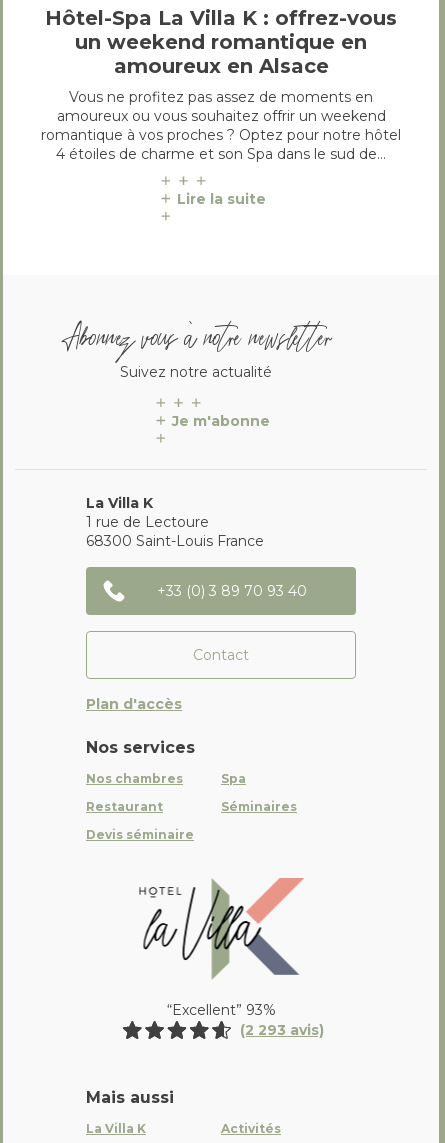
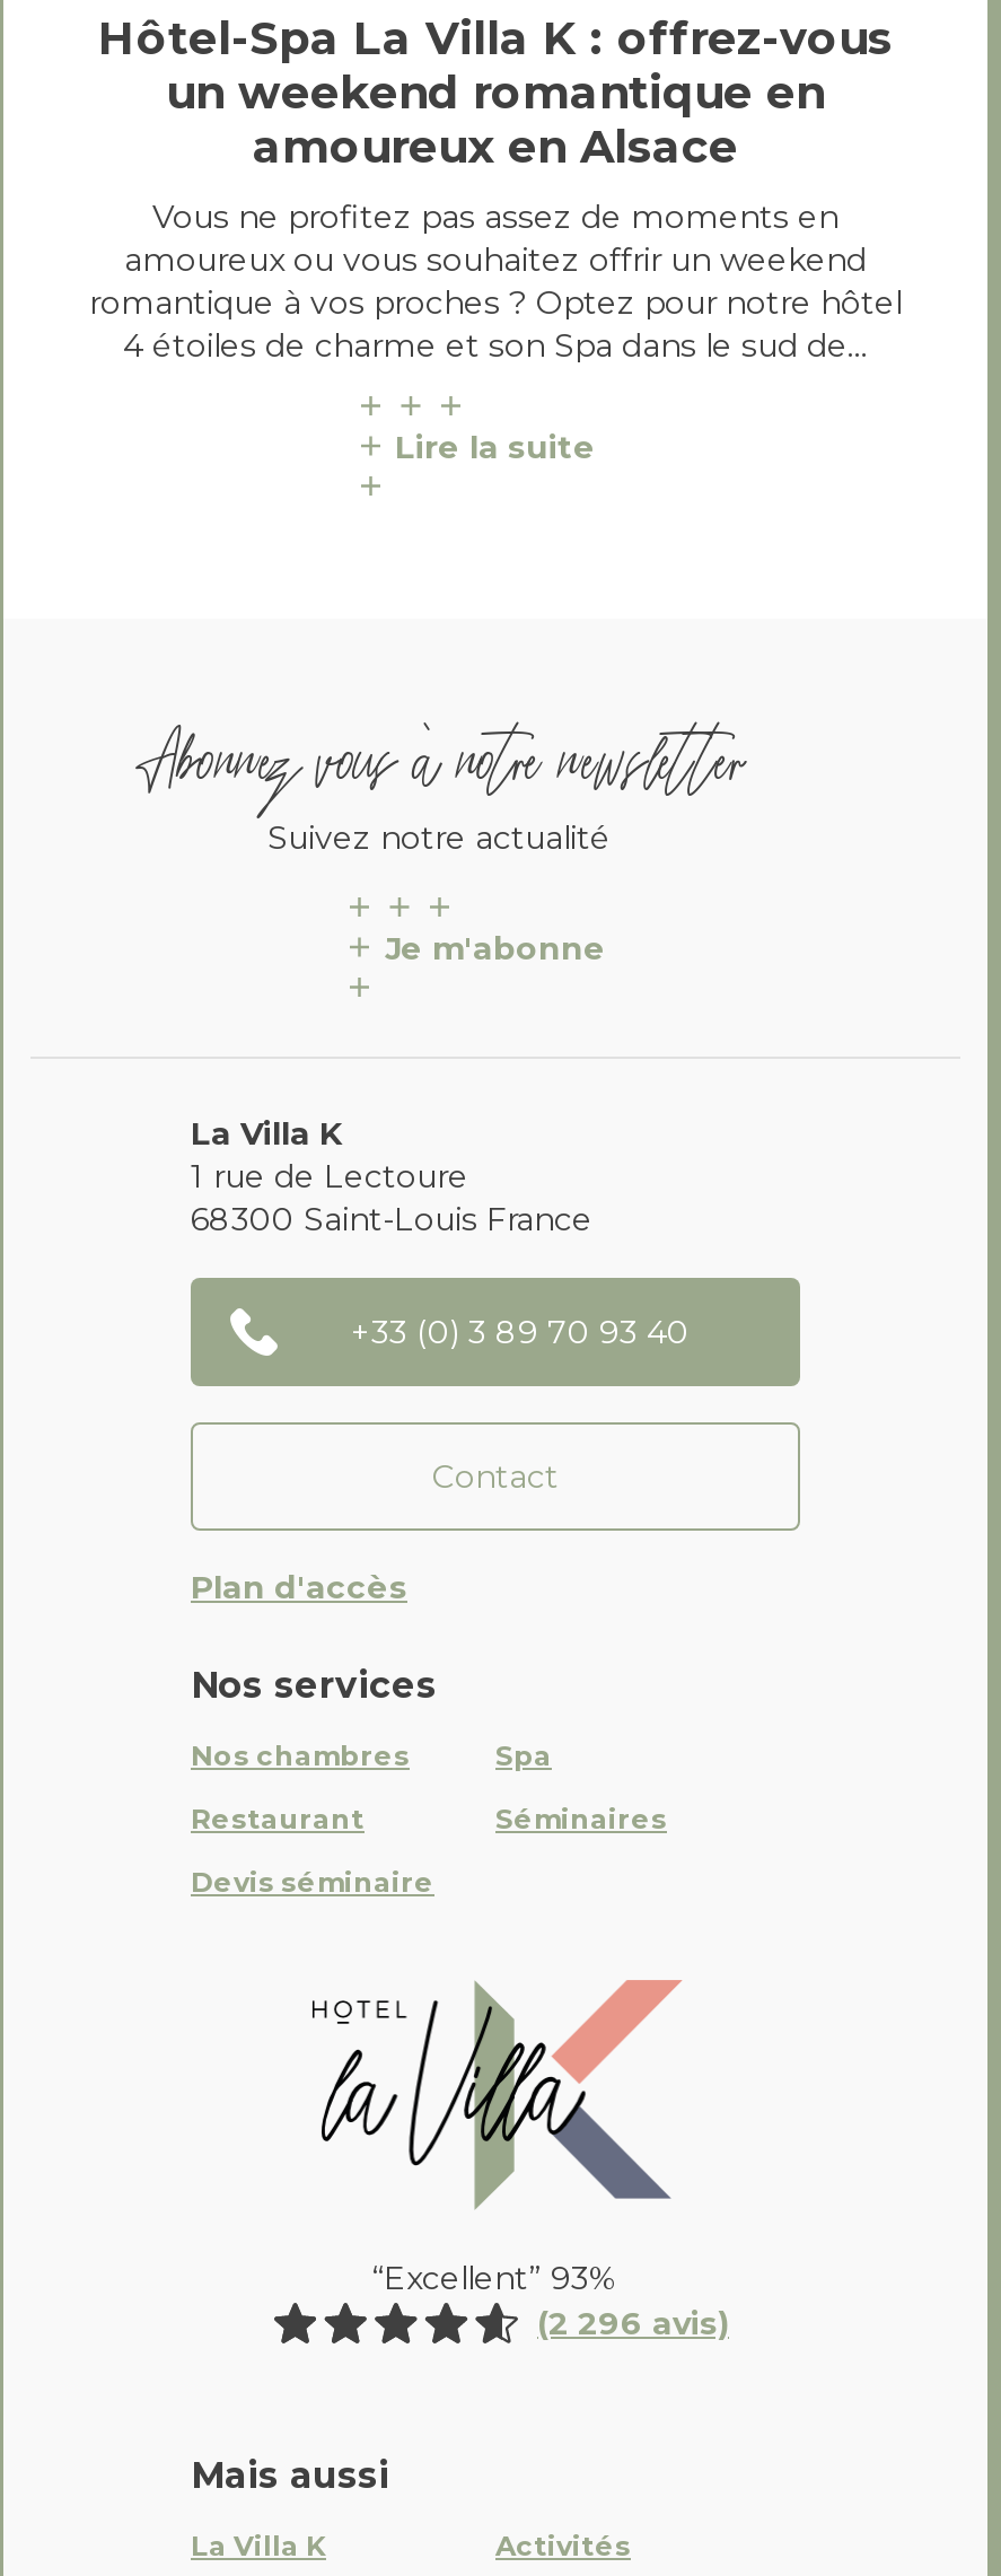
[240,1021,324,1039] (2 293 avis) -> [537,2303,729,2343] (2 296 avis)

